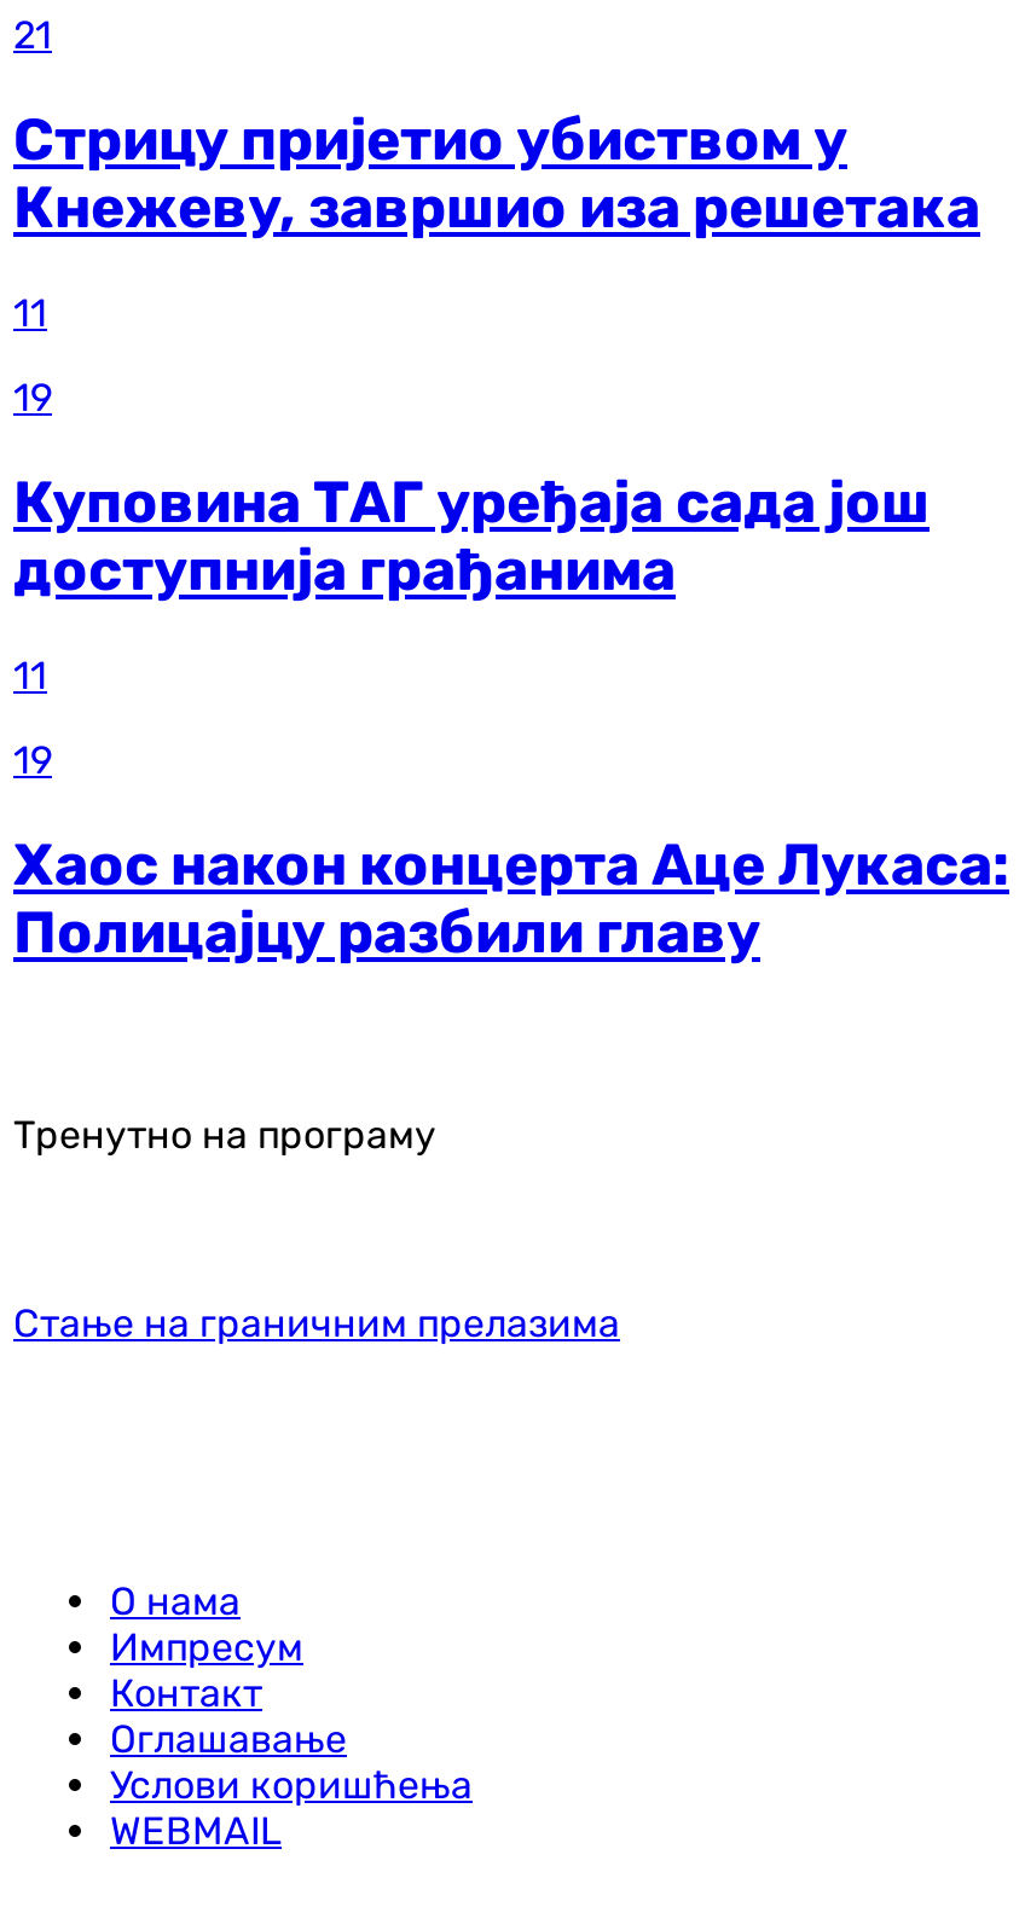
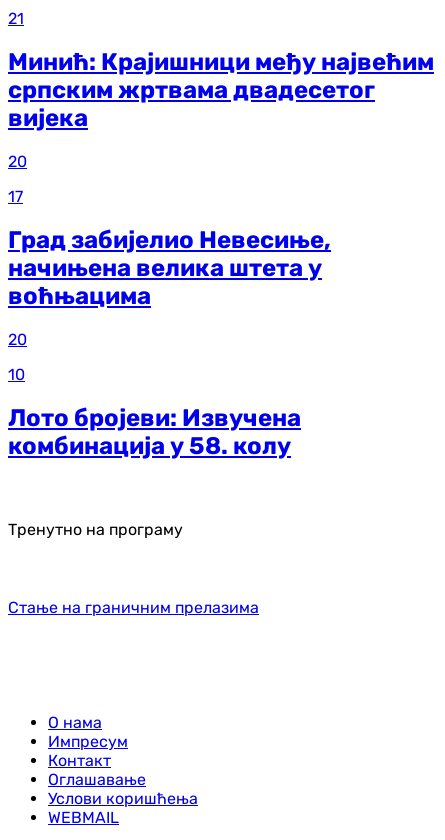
[13,107,980,242] Стрицу пријетио убиством у | Кнежеву, завршио иза решетака -> [8,48,434,132] Минић: Крајишници међу највећим | српским жртвама двадесетог | вијека
[13,290,47,336] 11 -> [8,152,27,171] 20
[13,375,52,421] 19 -> [8,187,23,206] 17
[13,469,930,604] Куповина ТАГ уређаја сада још | доступнија грађанима -> [8,226,331,310] Град забијелио Невесиње, | начињена велика штета у | воћњацима
[13,652,47,698] 11 -> [8,330,27,349] 20
[13,737,52,783] 19 -> [8,365,25,384] 10
[13,831,1009,966] Хаос након концерта Аце Лукаса: | Полицајцу разбили главу -> [8,404,301,460] Лото бројеви: Извучена | комбинација у 58. колу

